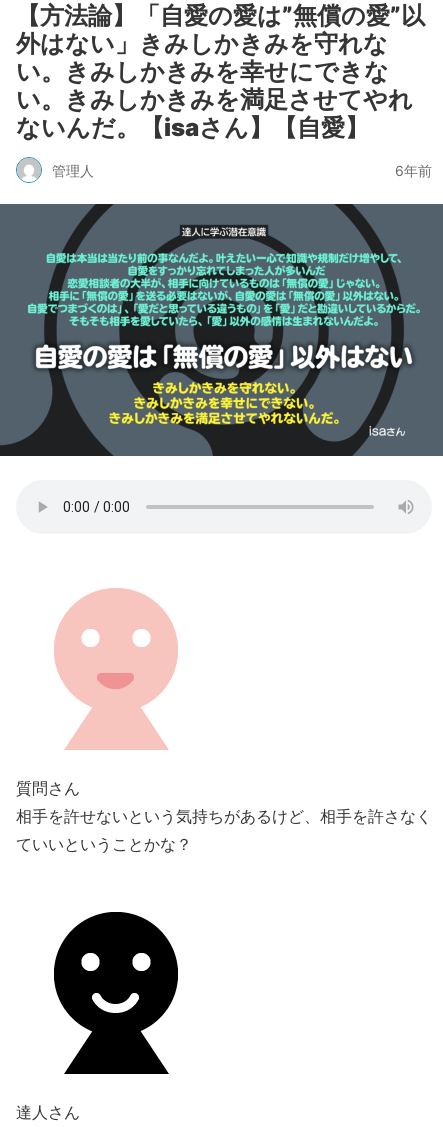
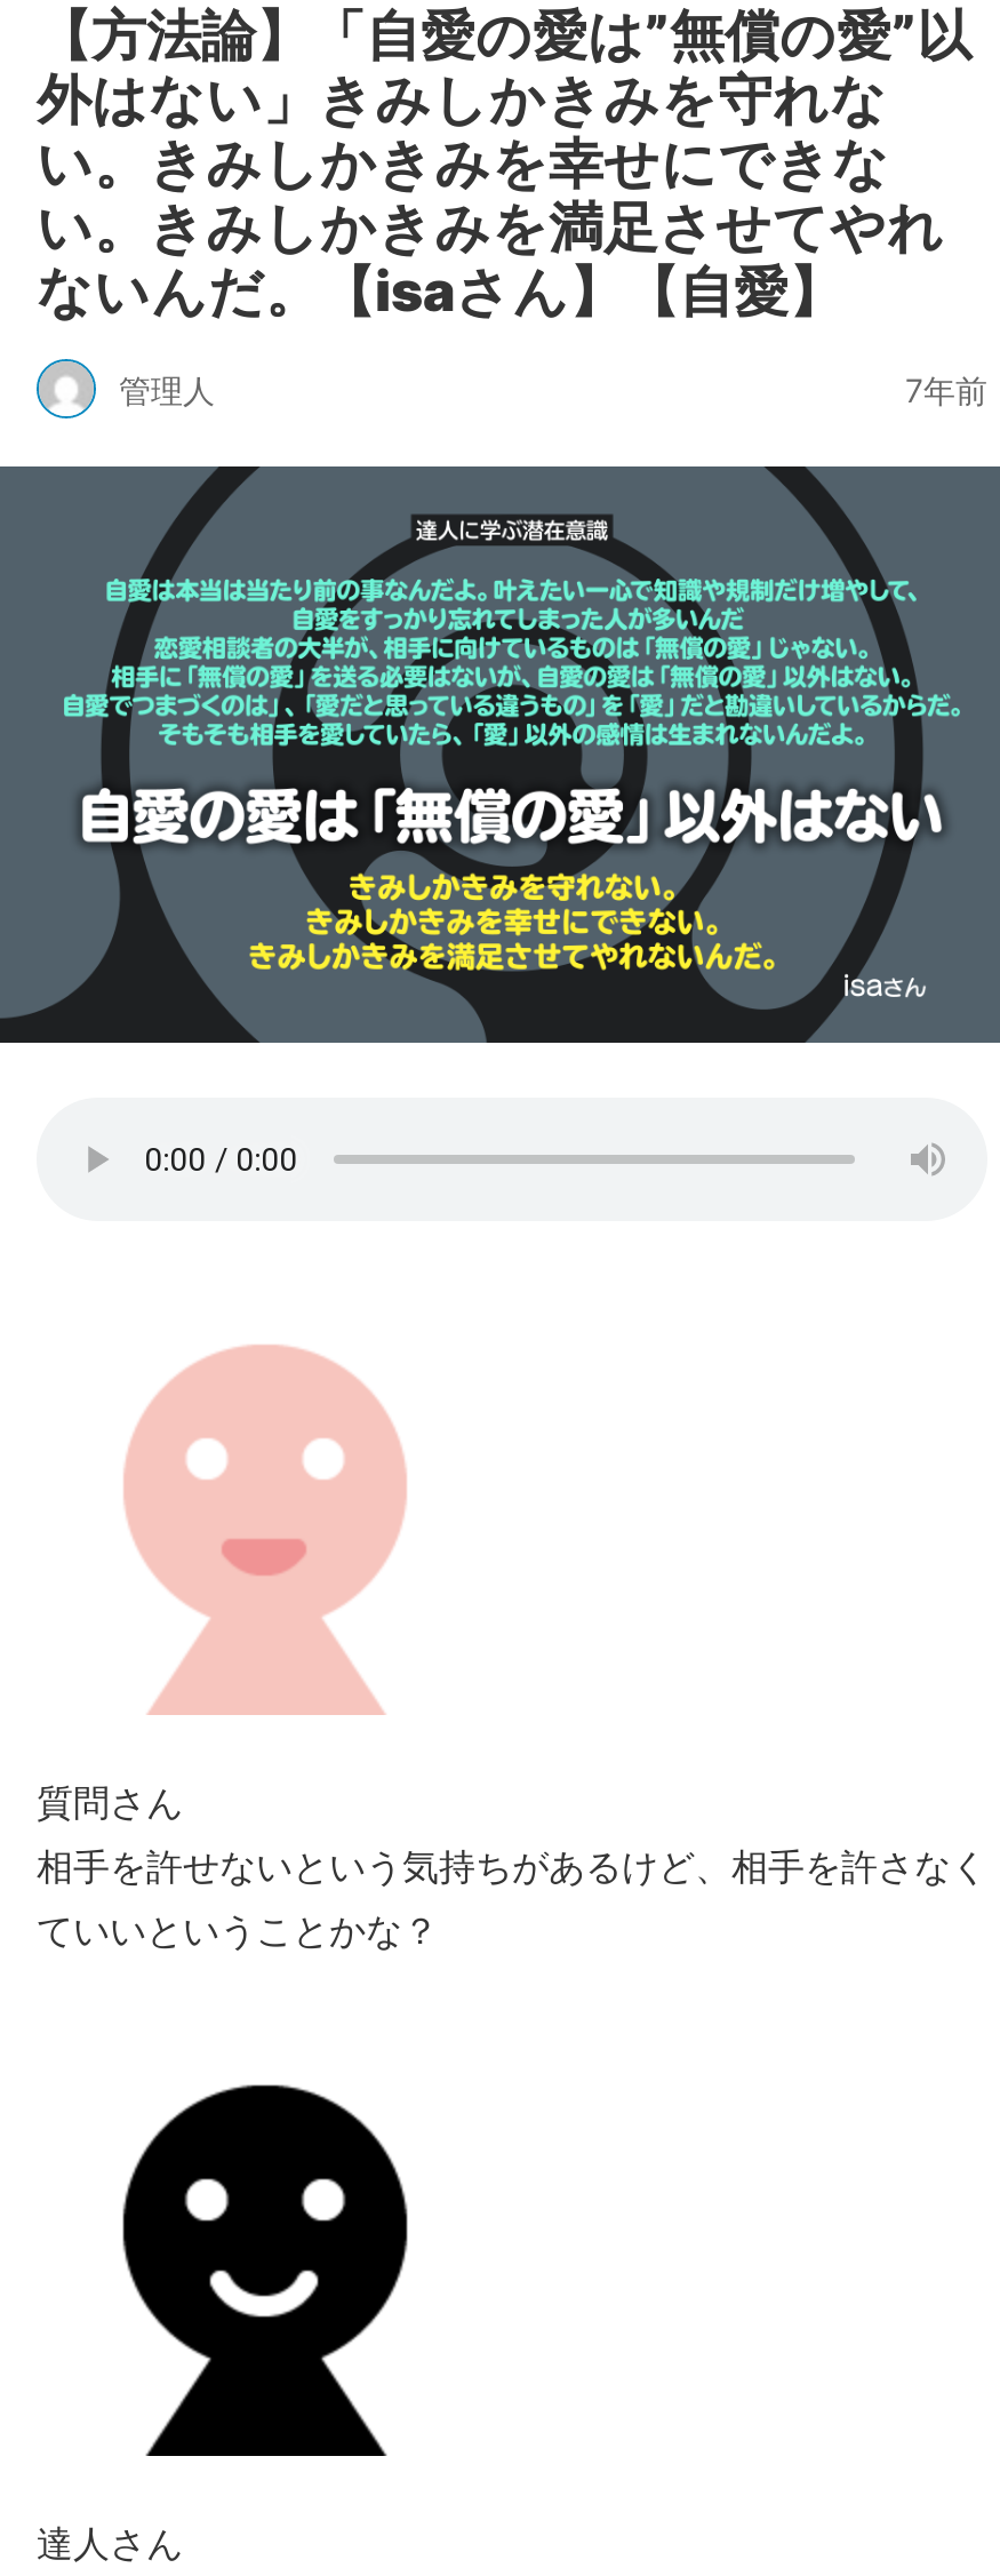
[395,161,432,178] 6年前 -> [905,369,987,408] 7年前

